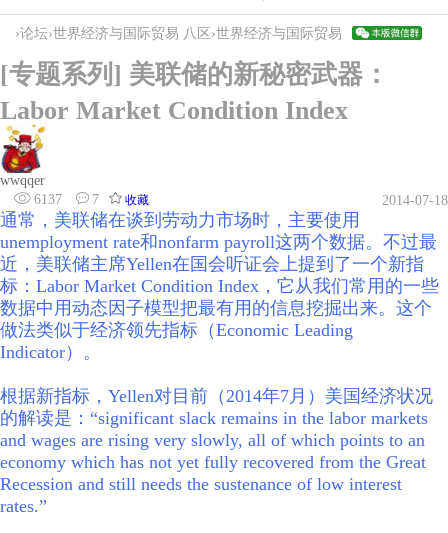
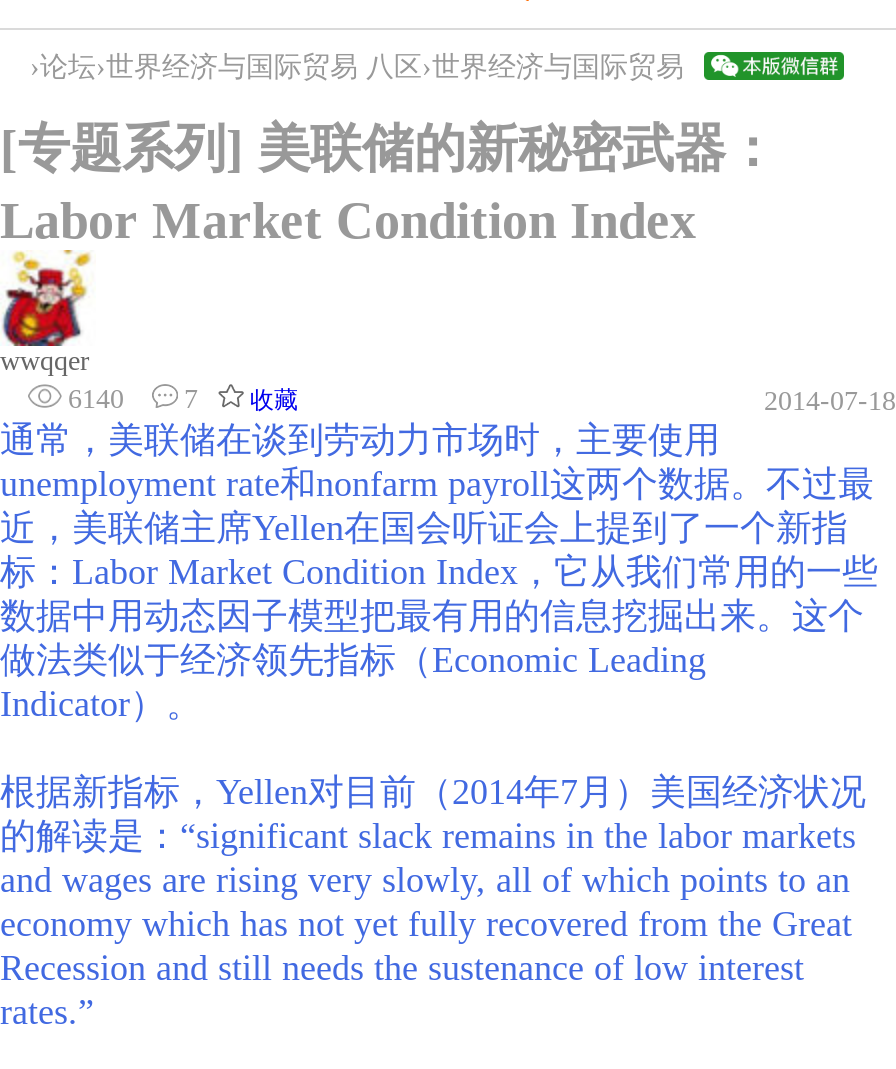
[34,192,149,207] 6137 7 收藏 -> [68,384,298,414] 6140 7 收藏

